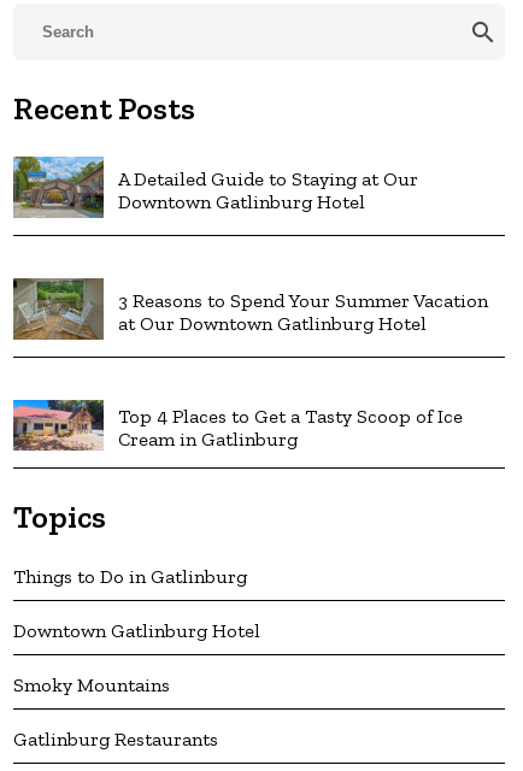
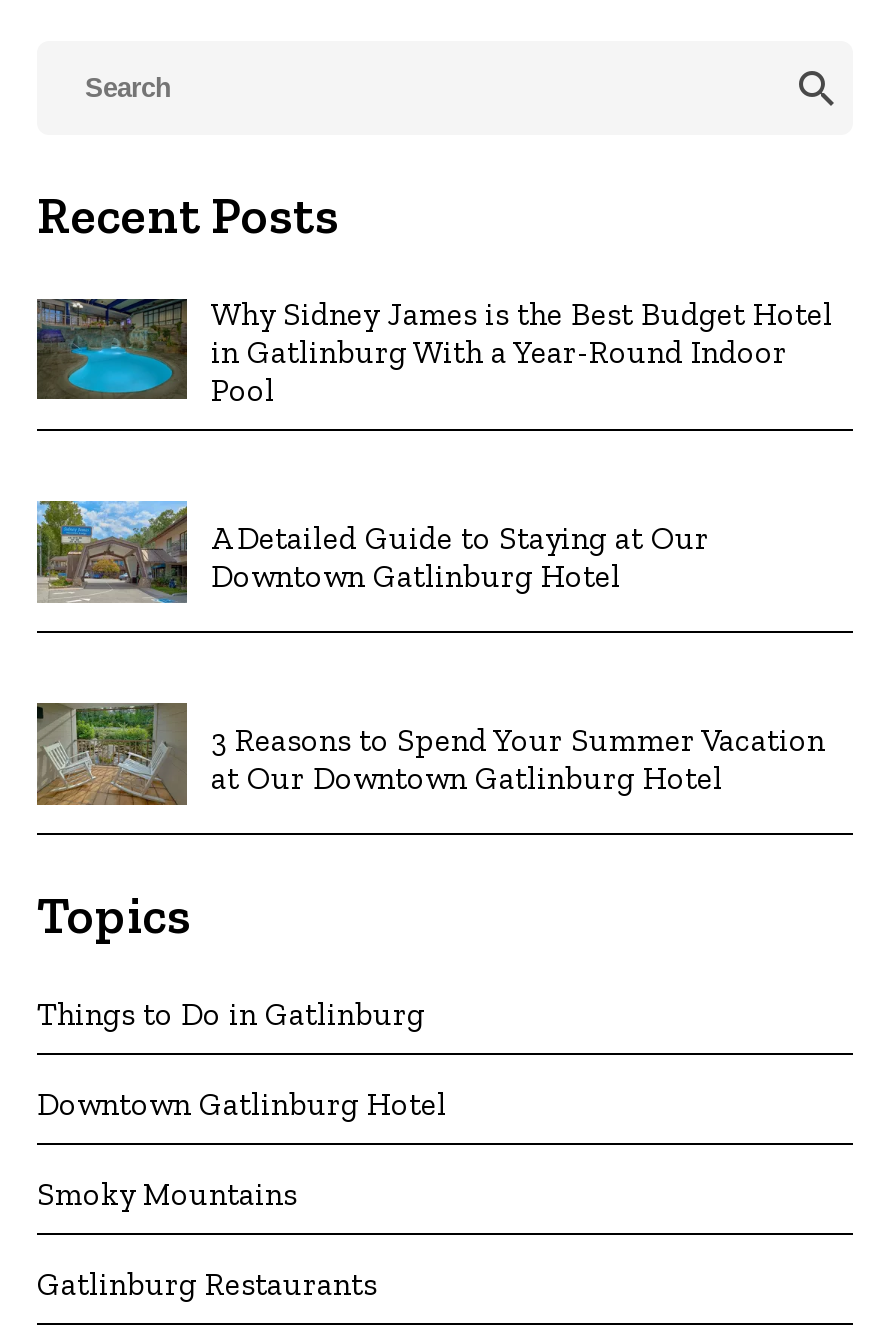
none -> [35,295,833,410] [image] | Why Sidney James is the Best Budget Hotel | in Gatlinburg With a Year-Round Indoor | Pool
moved [11,154,488,335] -> [33,497,825,797]: [image] | A Detailed Guide to Staying at Our | Downtown Gatlinburg Hotel | 3 Reasons to Spend Your Summer Vacation | at Our Downtown Gatlinburg Hotel
[12,399,463,452] [image] | Top 4 Places to Get a Tasty Scoop of Ice | Cream in Gatlinburg -> none

